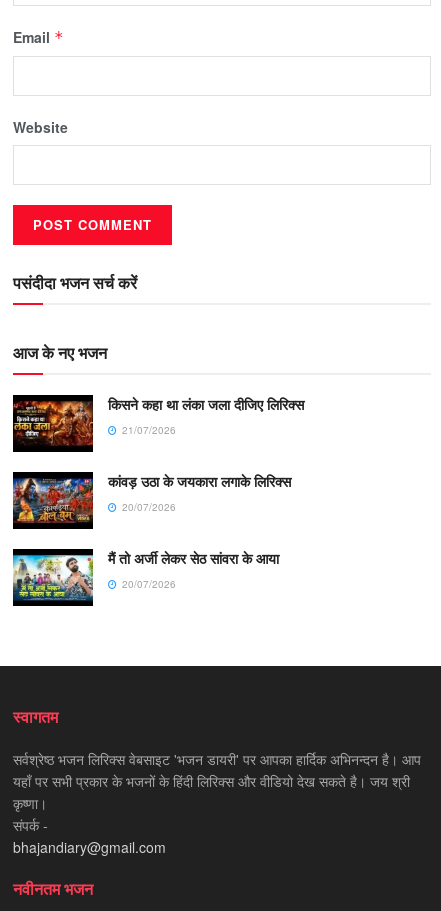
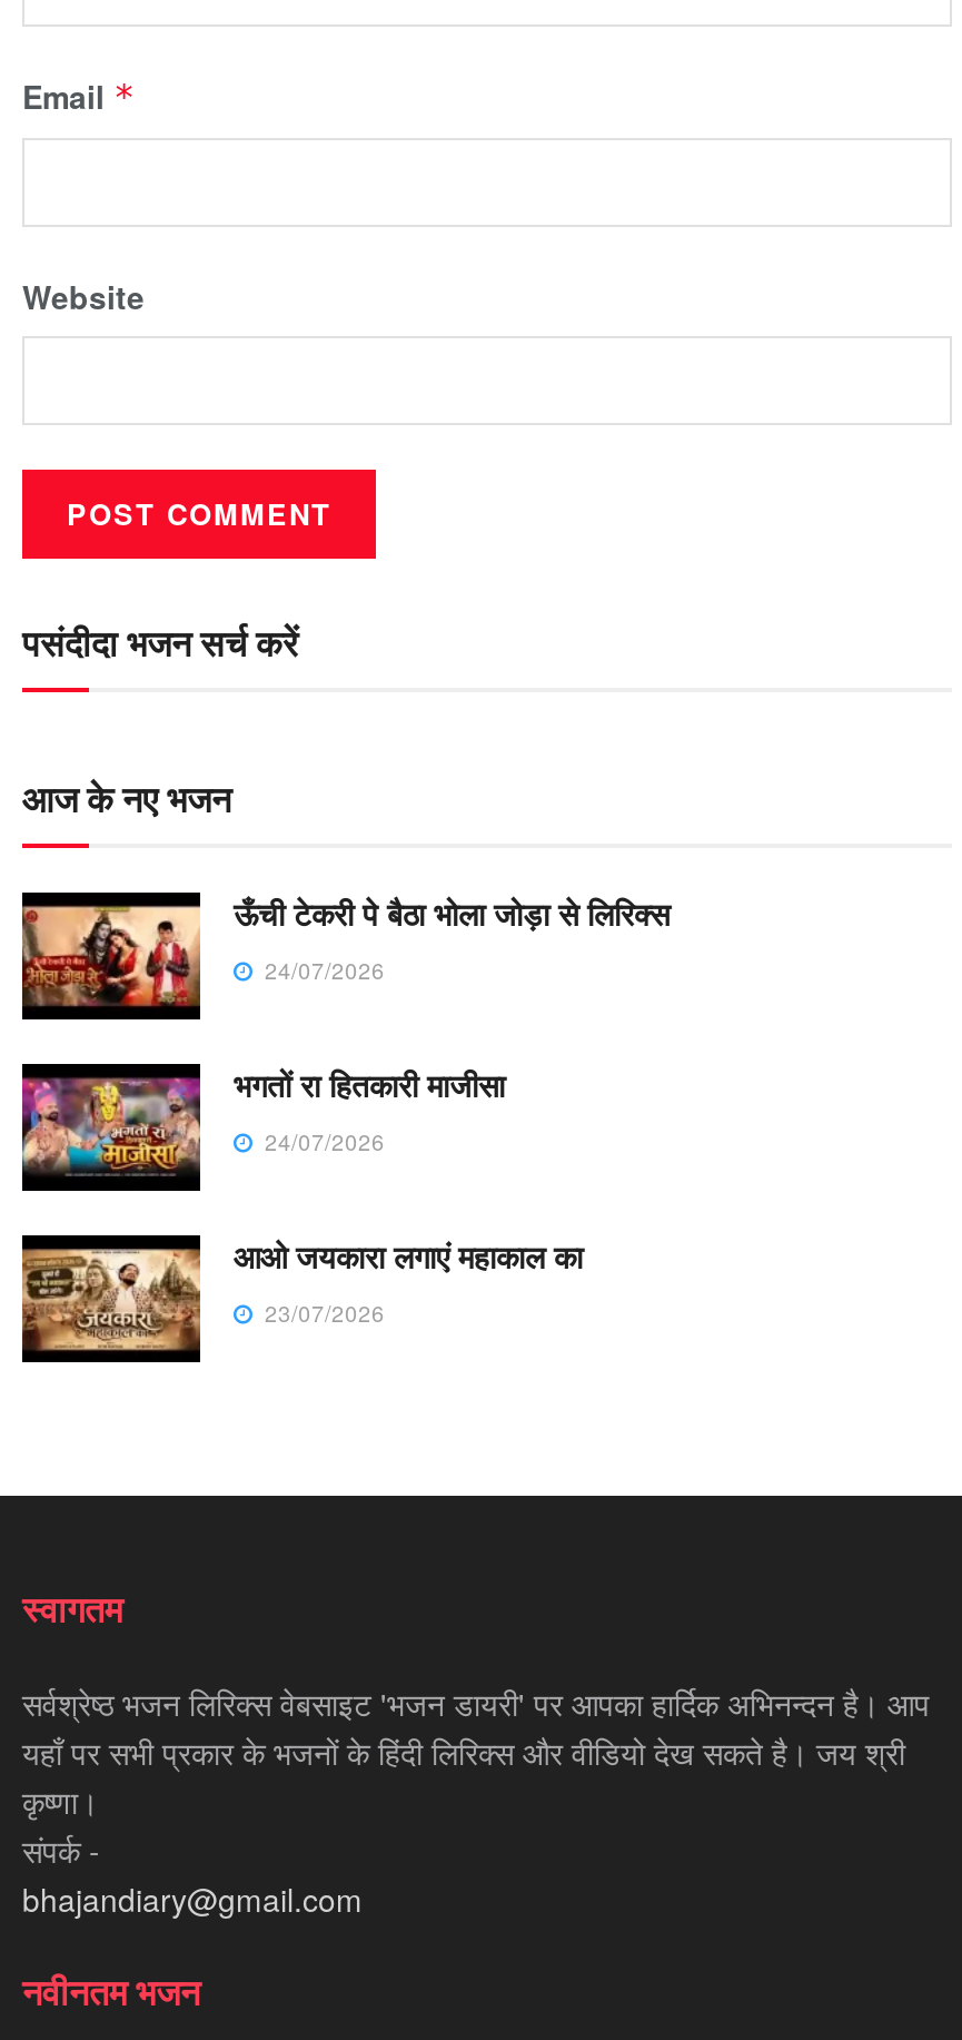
[12,394,304,446] [image] | किसने कहा था लंका जला दीजिए लिरिक्स | 21/07/2026 -> [20,890,670,1008] [image] | ऊँची टेकरी पे बैठा भोला जोड़ा से लिरिक्स | 24/07/2026
[12,471,291,523] [image] | कांवड़ उठा के जयकारा लगाके लिरिक्स | 20/07/2026 -> [20,1062,505,1175] [image] | भगतों रा हितकारी माजीसा | 24/07/2026
[12,548,279,601] [image] | मैं तो अर्जी लेकर सेठ सांवरा के आया | 20/07/2026 -> [20,1234,583,1353] [image] | आओ जयकारा लगाएं महाकाल का | 23/07/2026

